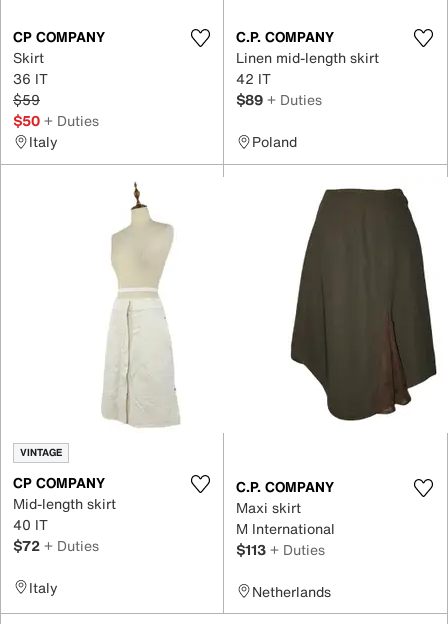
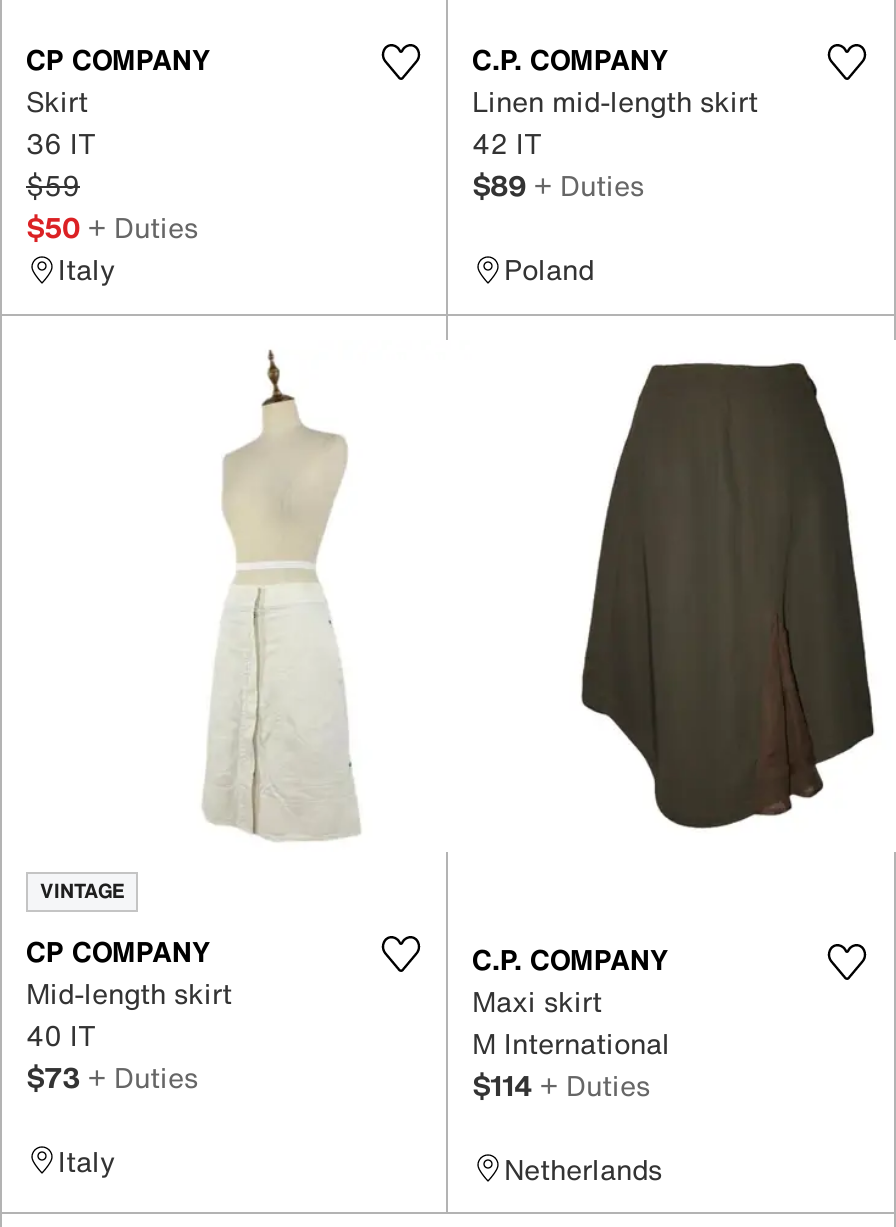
[13,534,99,555] $72 + Duties -> [26,1055,198,1097] $73 + Duties
[236,538,325,559] $113 + Duties -> [472,1063,650,1105] $114 + Duties

